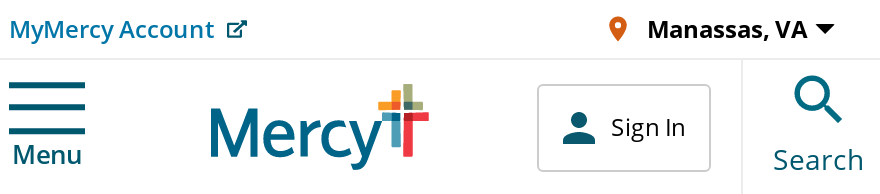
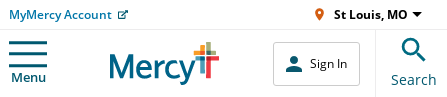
[647,12,807,46] Manassas, VA -> [334,6,408,23] St Louis, MO

